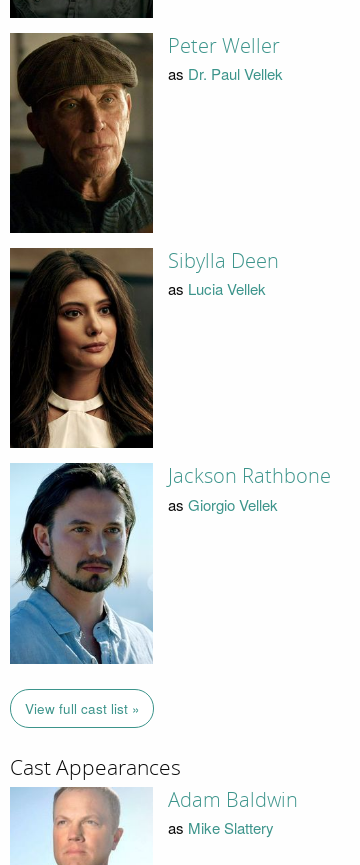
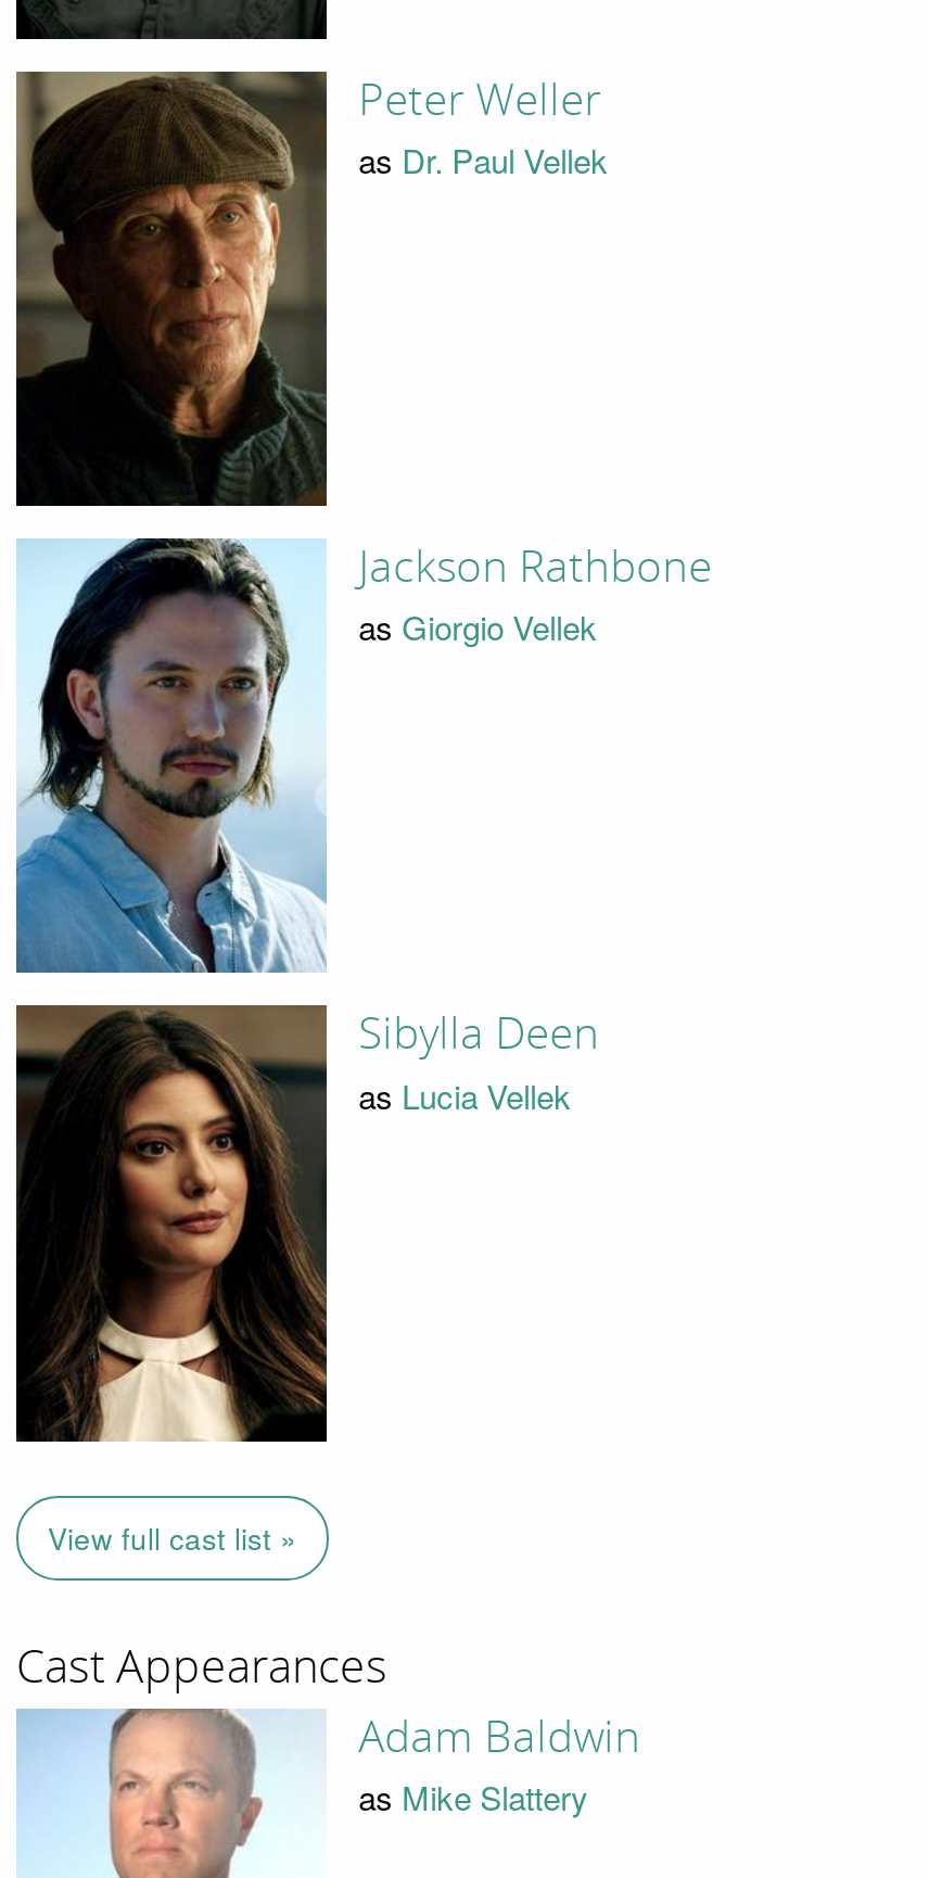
moved [9,247,279,451] -> [14,1003,600,1446]: [image] | Sibylla Deen | as Lucia Vellek
moved [9,463,331,665] -> [14,538,712,975]: [image] | Jackson Rathbone | as Giorgio Vellek

